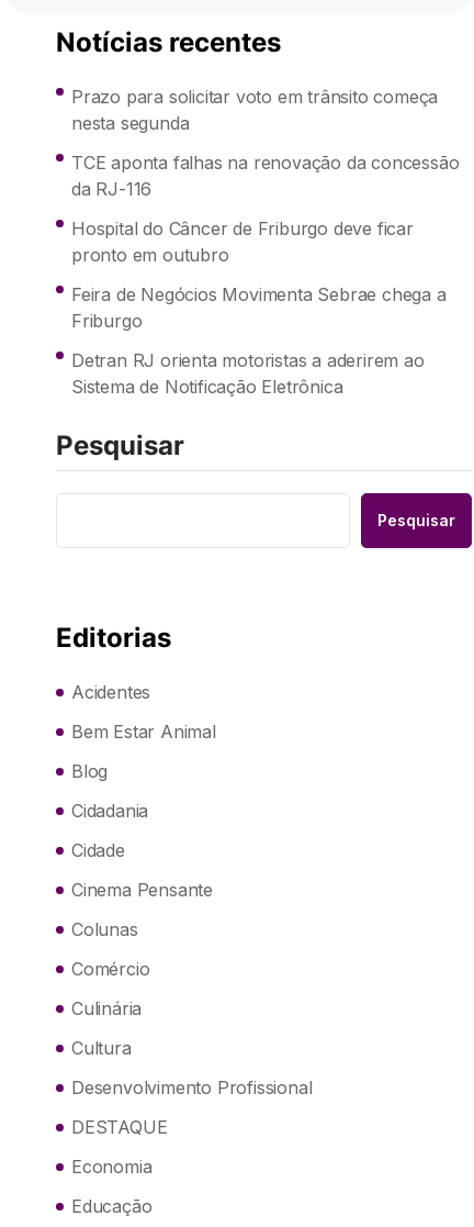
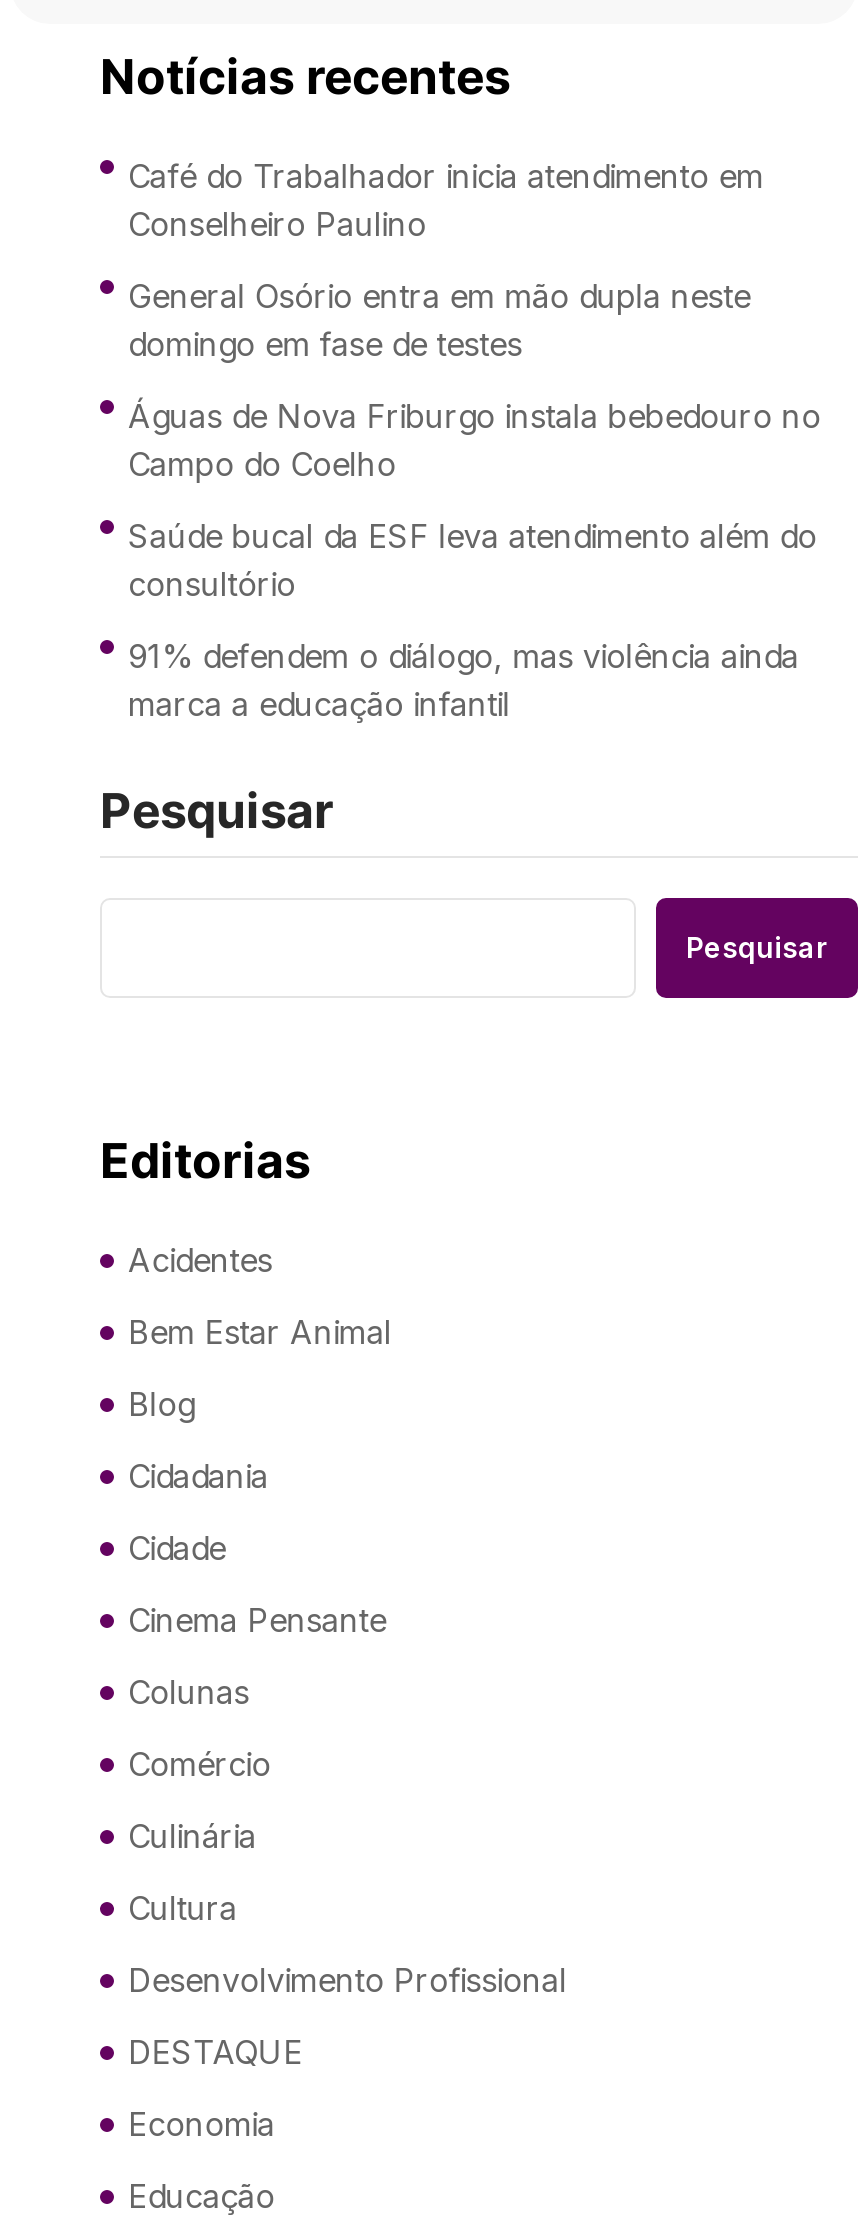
[71,85,438,133] Prazo para solicitar voto em trânsito começa | nesta segunda -> [128,155,764,243] Café do Trabalhador inicia atendimento em | Conselheiro Paulino
[71,151,459,199] TCE aponta falhas na renovação da concessão | da RJ-116 -> [128,275,750,363] General Osório entra em mão dupla neste | domingo em fase de testes
[71,217,413,265] Hospital do Câncer de Friburgo deve ficar | pronto em outubro -> [128,395,821,483] Águas de Nova Friburgo instala bebedouro no | Campo do Coelho
[71,283,446,331] Feira de Negócios Movimenta Sebrae chega a | Friburgo -> [128,515,817,603] Saúde bucal da ESF leva atendimento além do | consultório
[71,349,424,397] Detran RJ orienta motoristas a aderirem ao | Sistema de Notificação Eletrônica -> [128,635,799,723] 91% defendem o diálogo, mas violência ainda | marca a educação infantil

